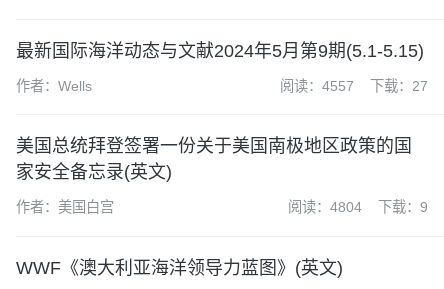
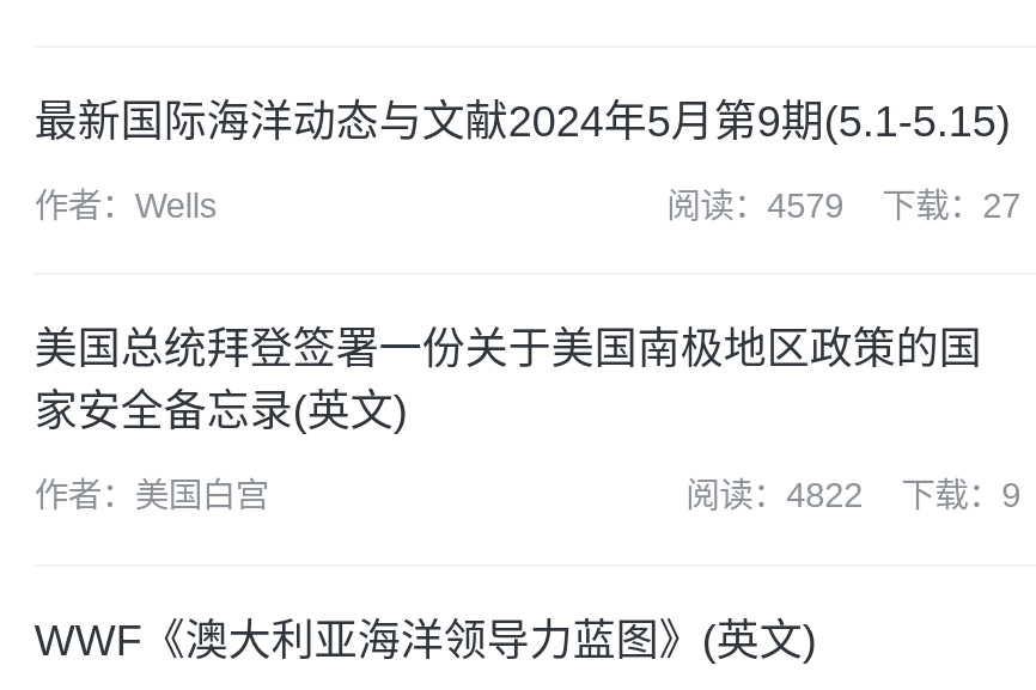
[280,77,428,93] 阅读：4557 下载：27 -> [667,185,1021,224] 阅读：4579 下载：27
[288,199,428,215] 阅读：4804 下载：9 -> [686,476,1021,515] 阅读：4822 下载：9

